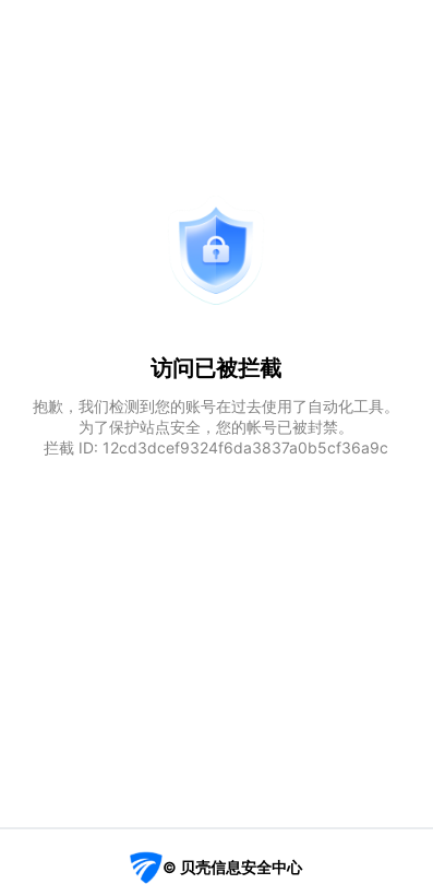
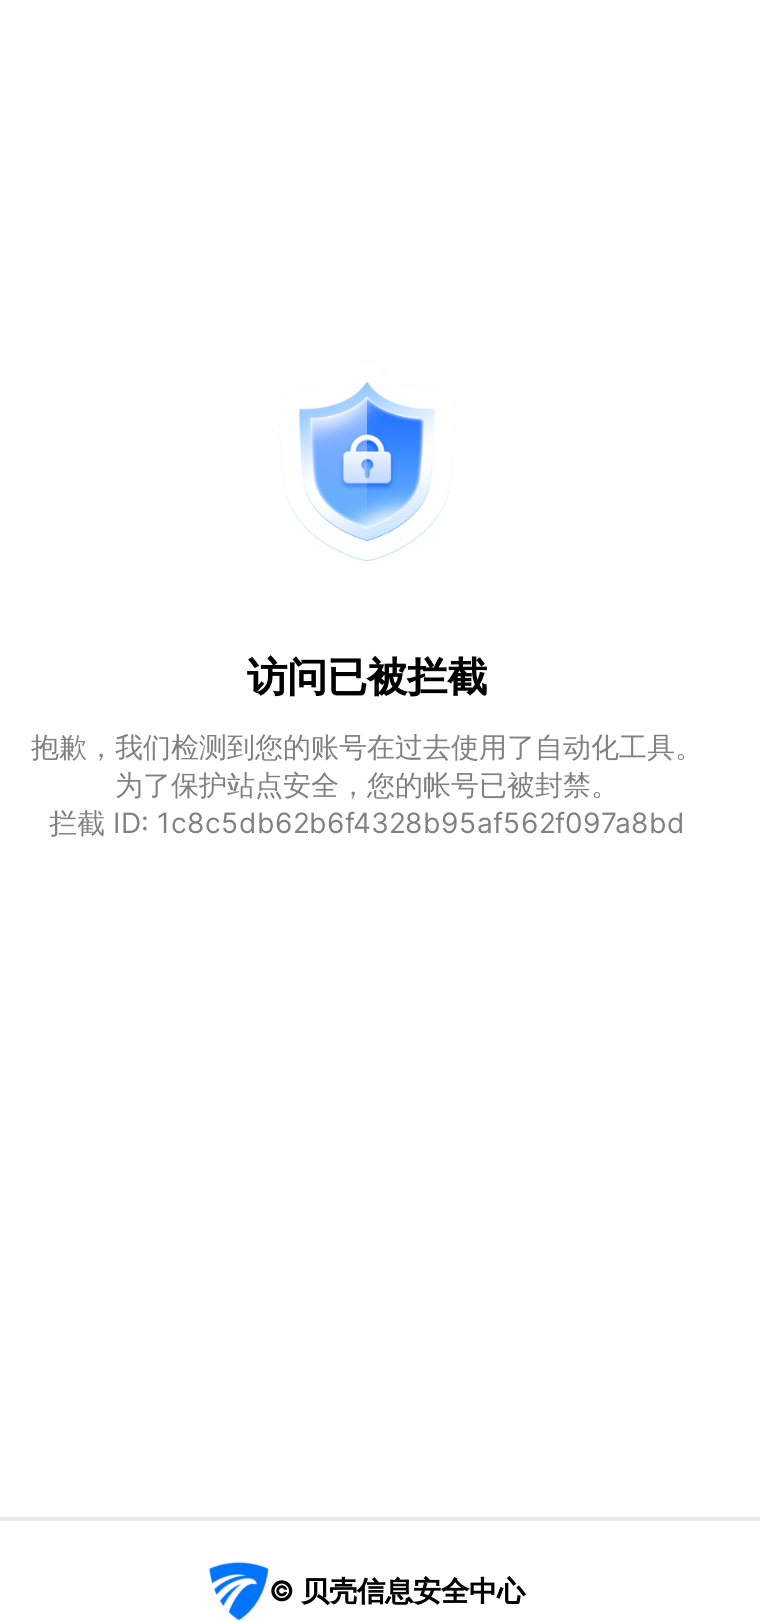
[44,438,388,457] 拦截 ID: 12cd3dcef9324f6da3837a0b5cf36a9c -> [49,805,685,839] 拦截 ID: 1c8c5db62b6f4328b95af562f097a8bd

